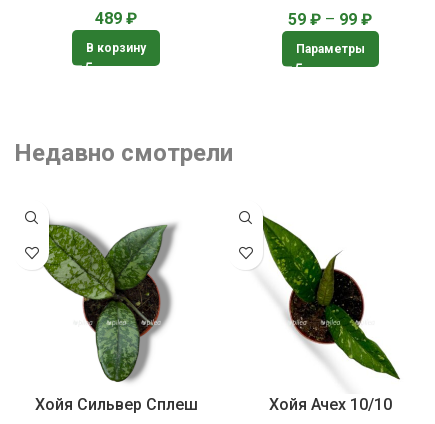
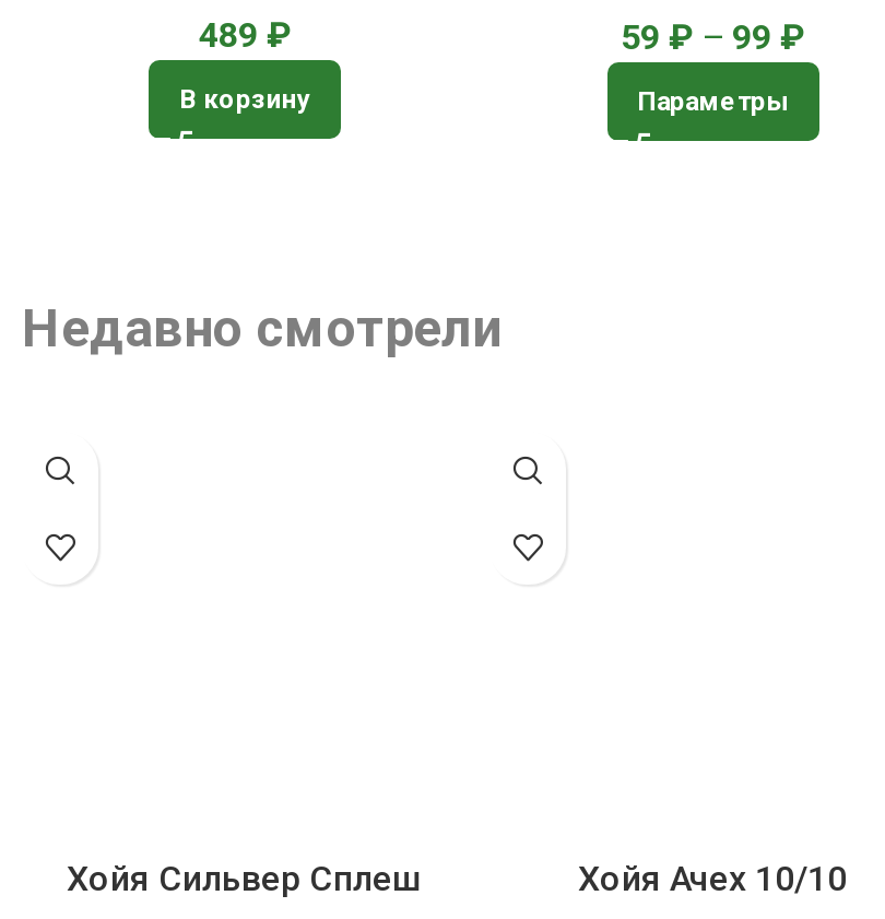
[262,215,401,380] [image] -> none
[43,221,177,383] [image] -> none

